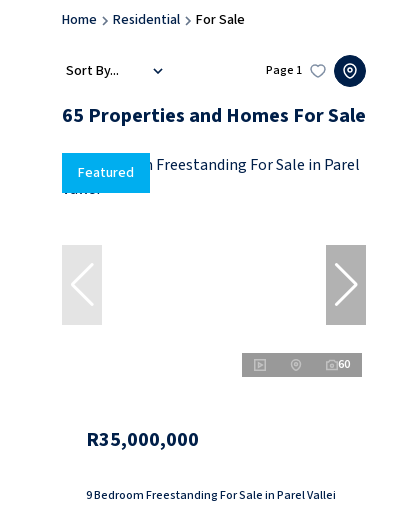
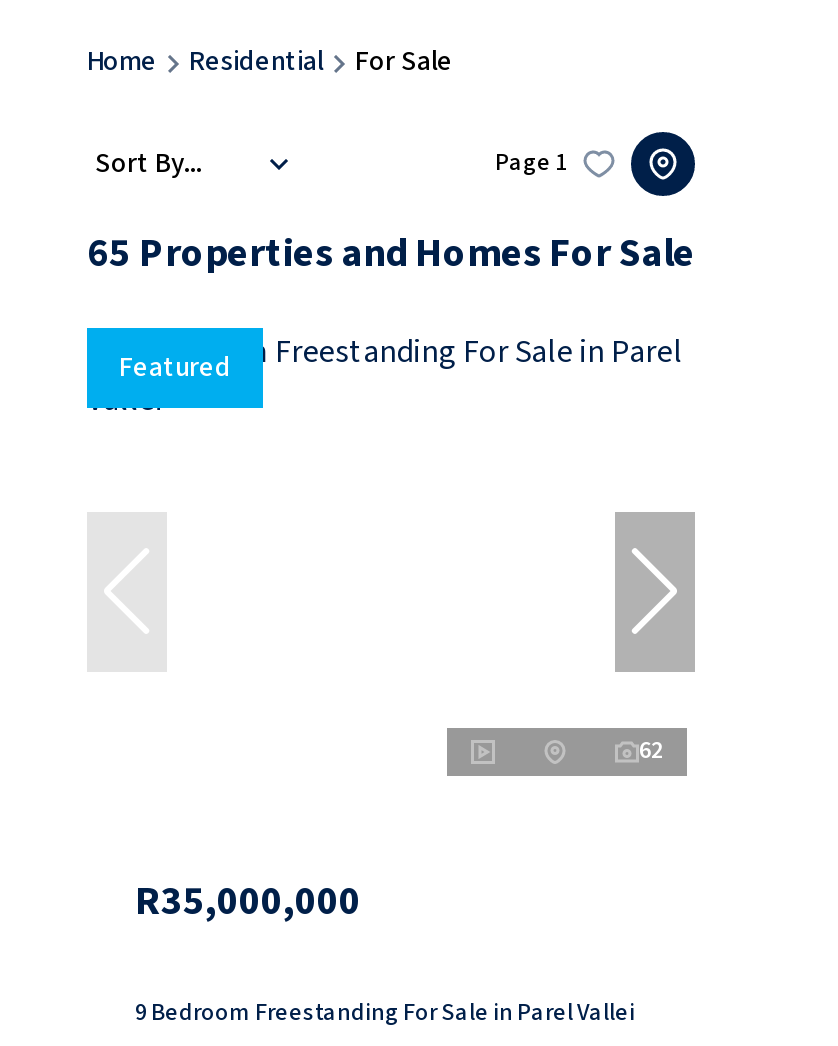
[338,356,350,373] 60 -> [639,733,663,767] 62

